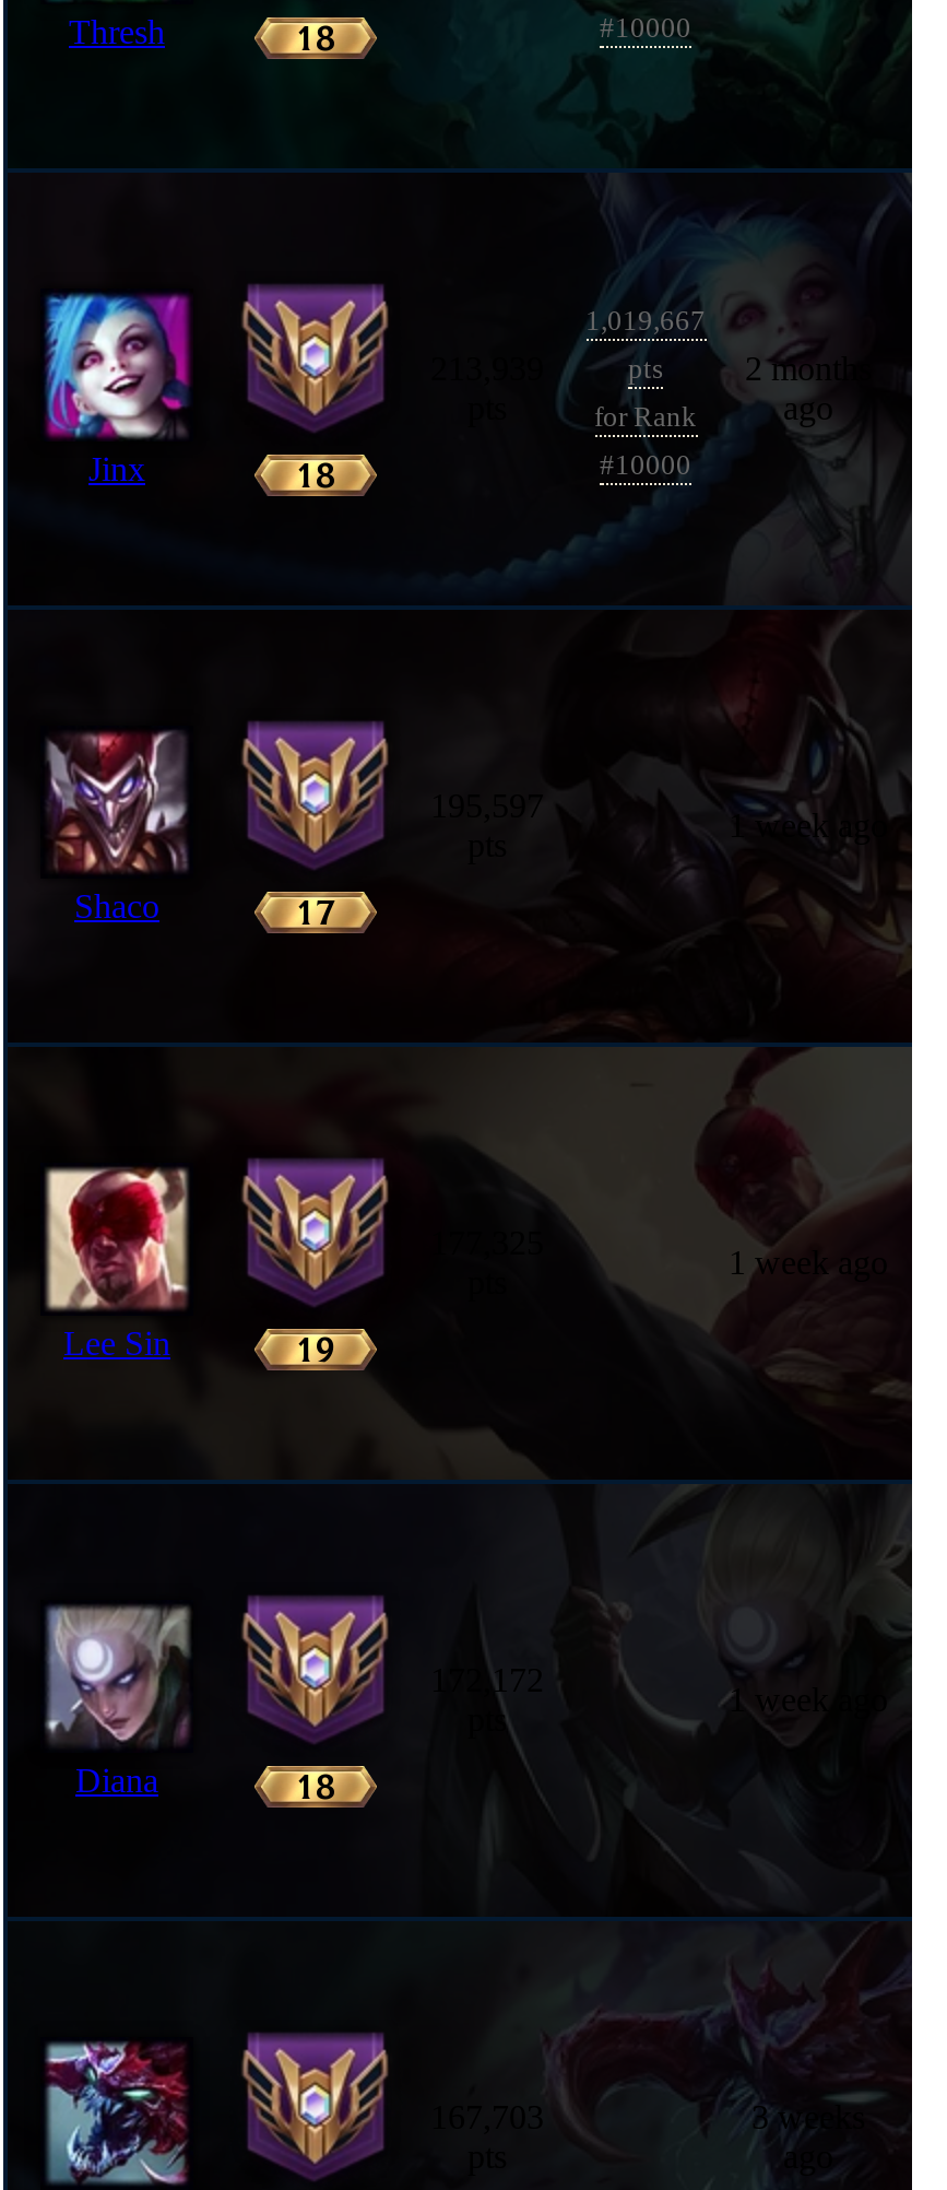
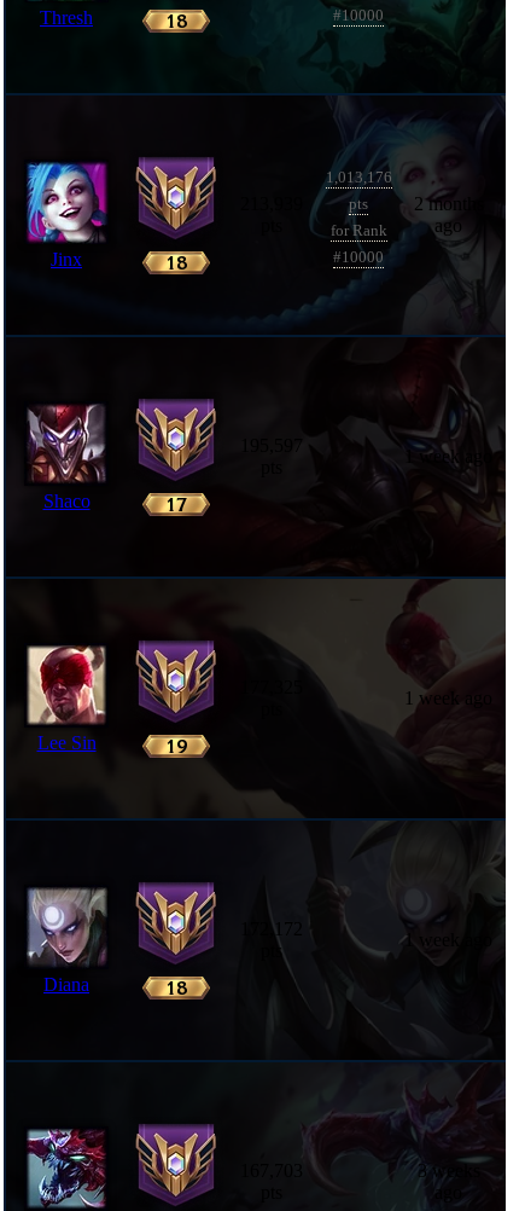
[585,306,706,336] 1,019,667 -> [325,169,392,186] 1,013,176

